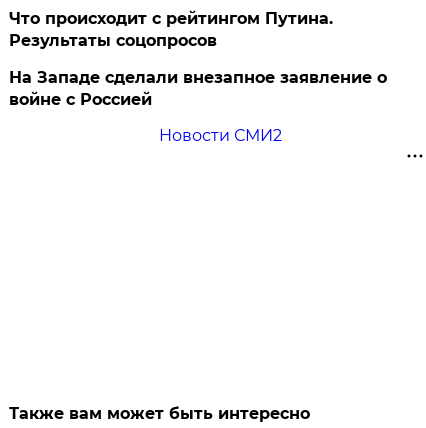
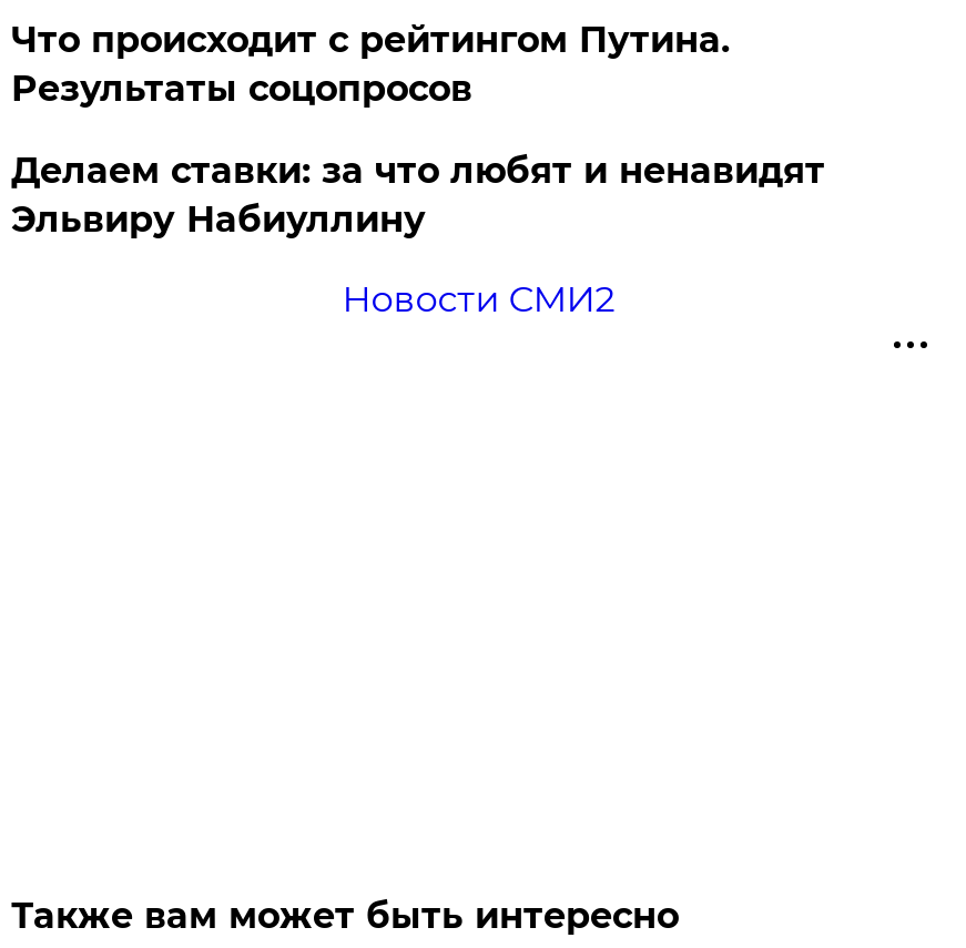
[9,68,387,109] На Западе сделали внезапное заявление о | войне с Россией -> [11,150,825,241] Делаем ставки: за что любят и ненавидят | Эльвиру Набиуллину

